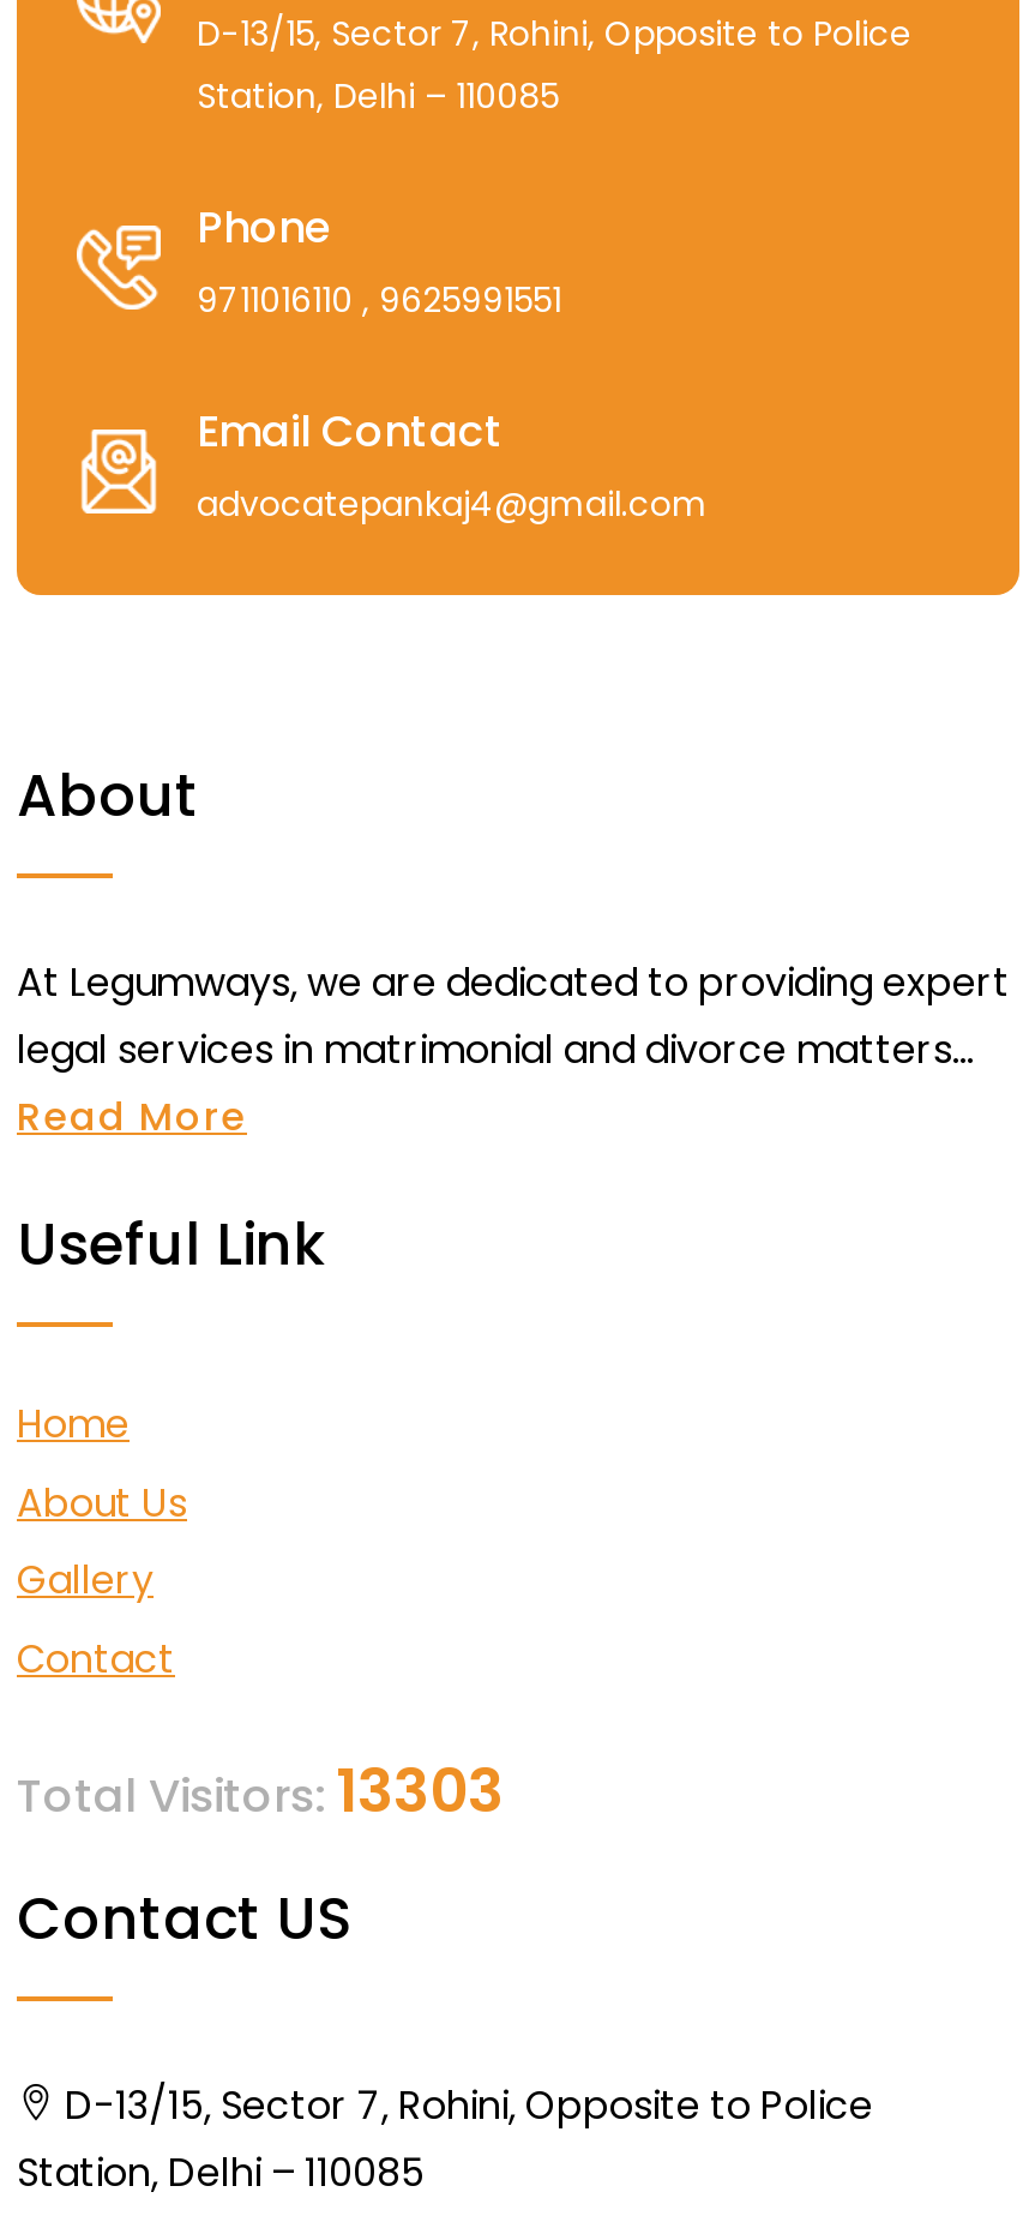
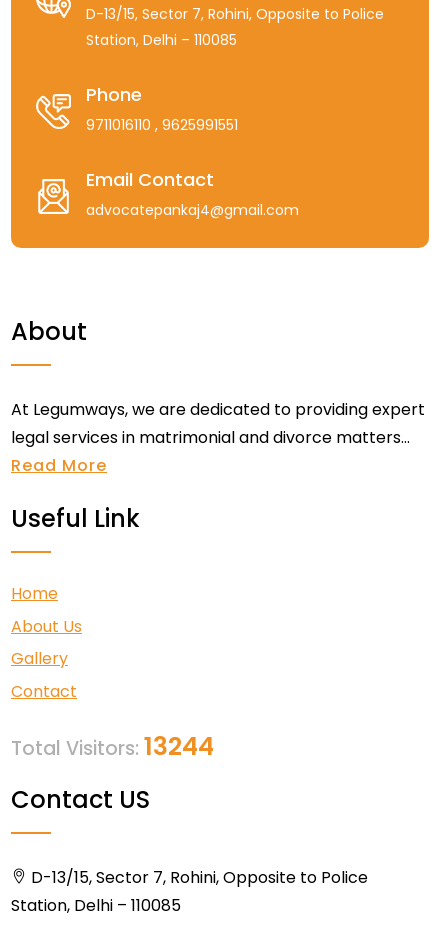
[17,1749,504,1833] Total Visitors: 13303 -> [11,729,214,764] Total Visitors: 13244

